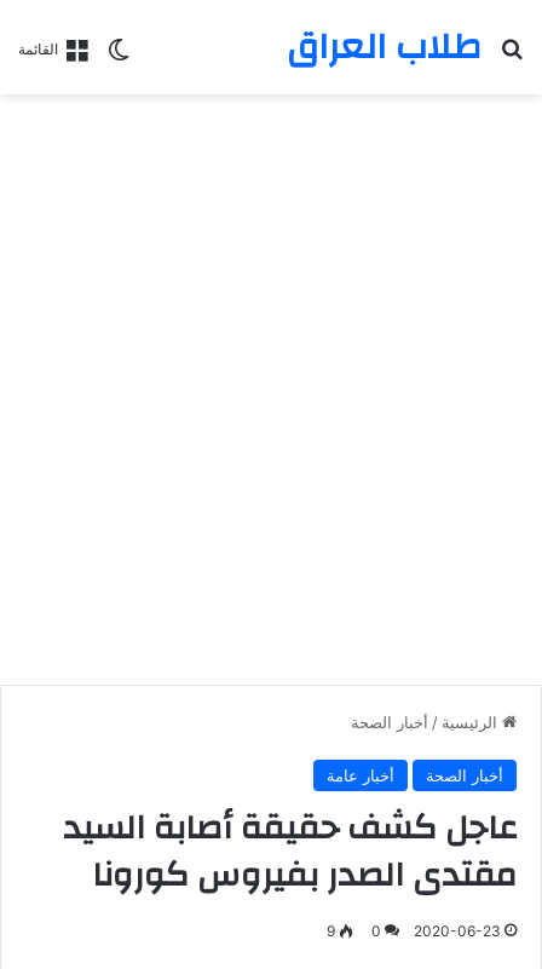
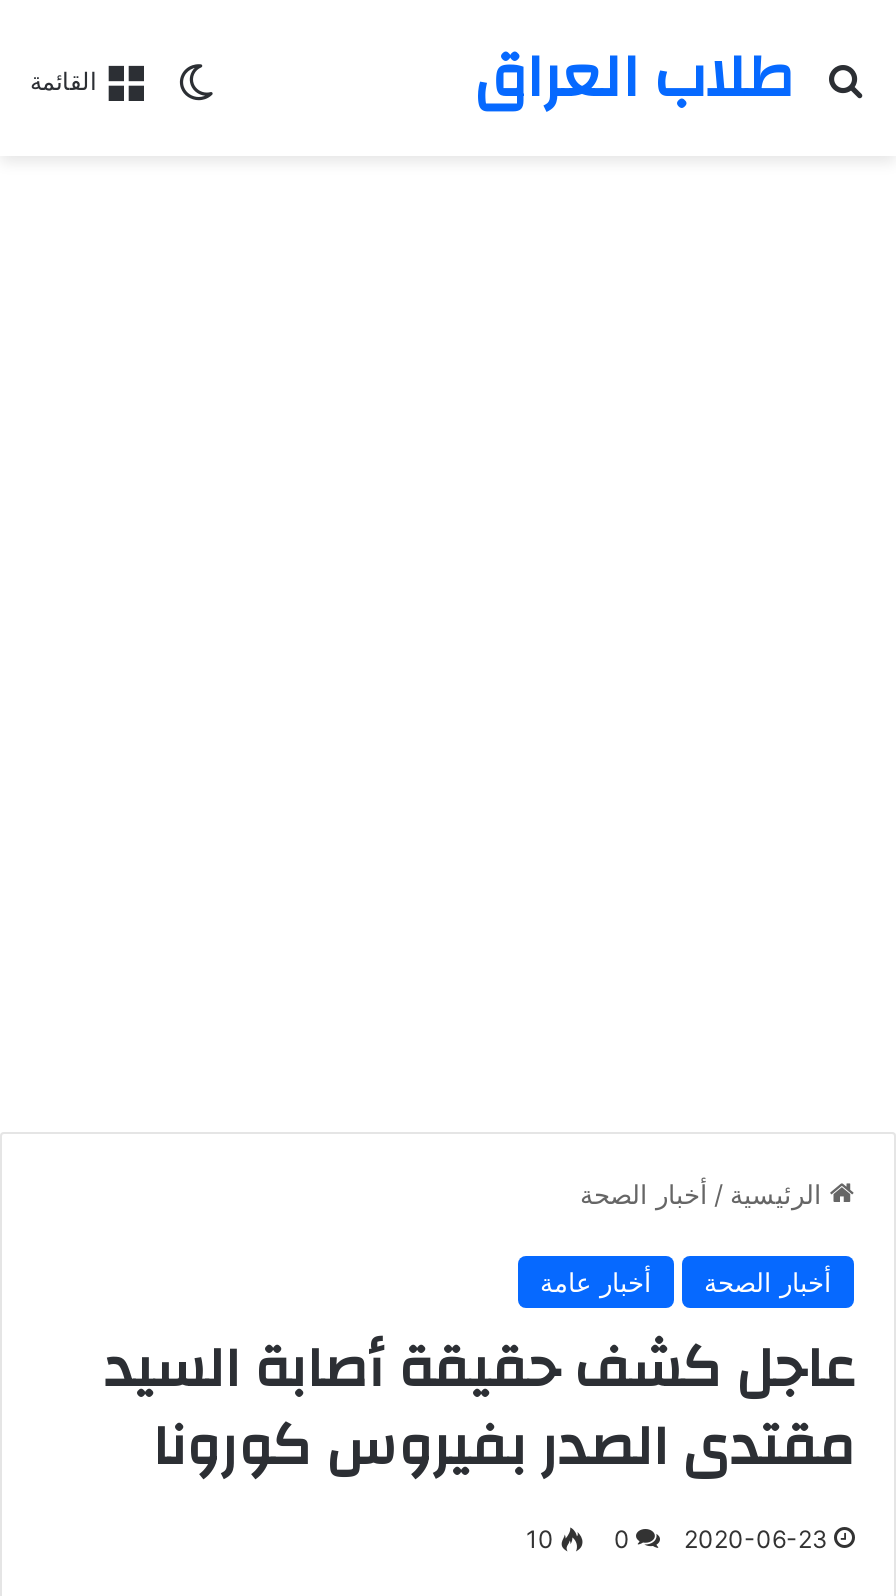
[327,922,501,940] 9 0 2020-06-23 -> [526,1524,828,1554] 10 0 2020-06-23

